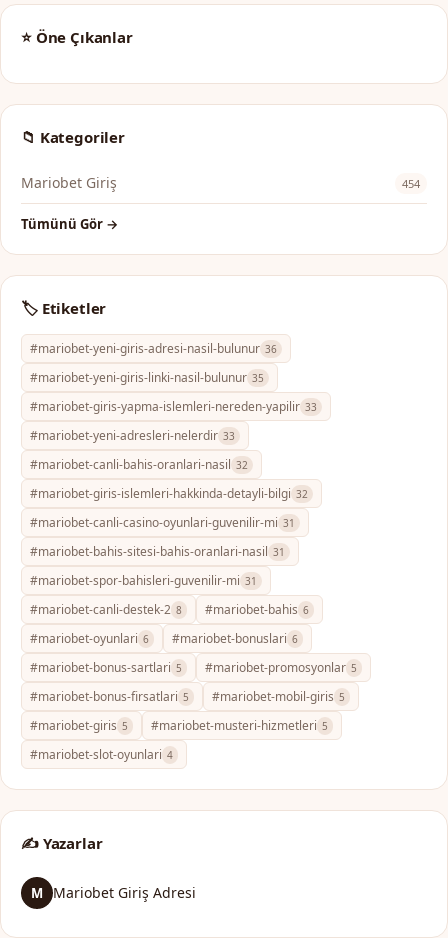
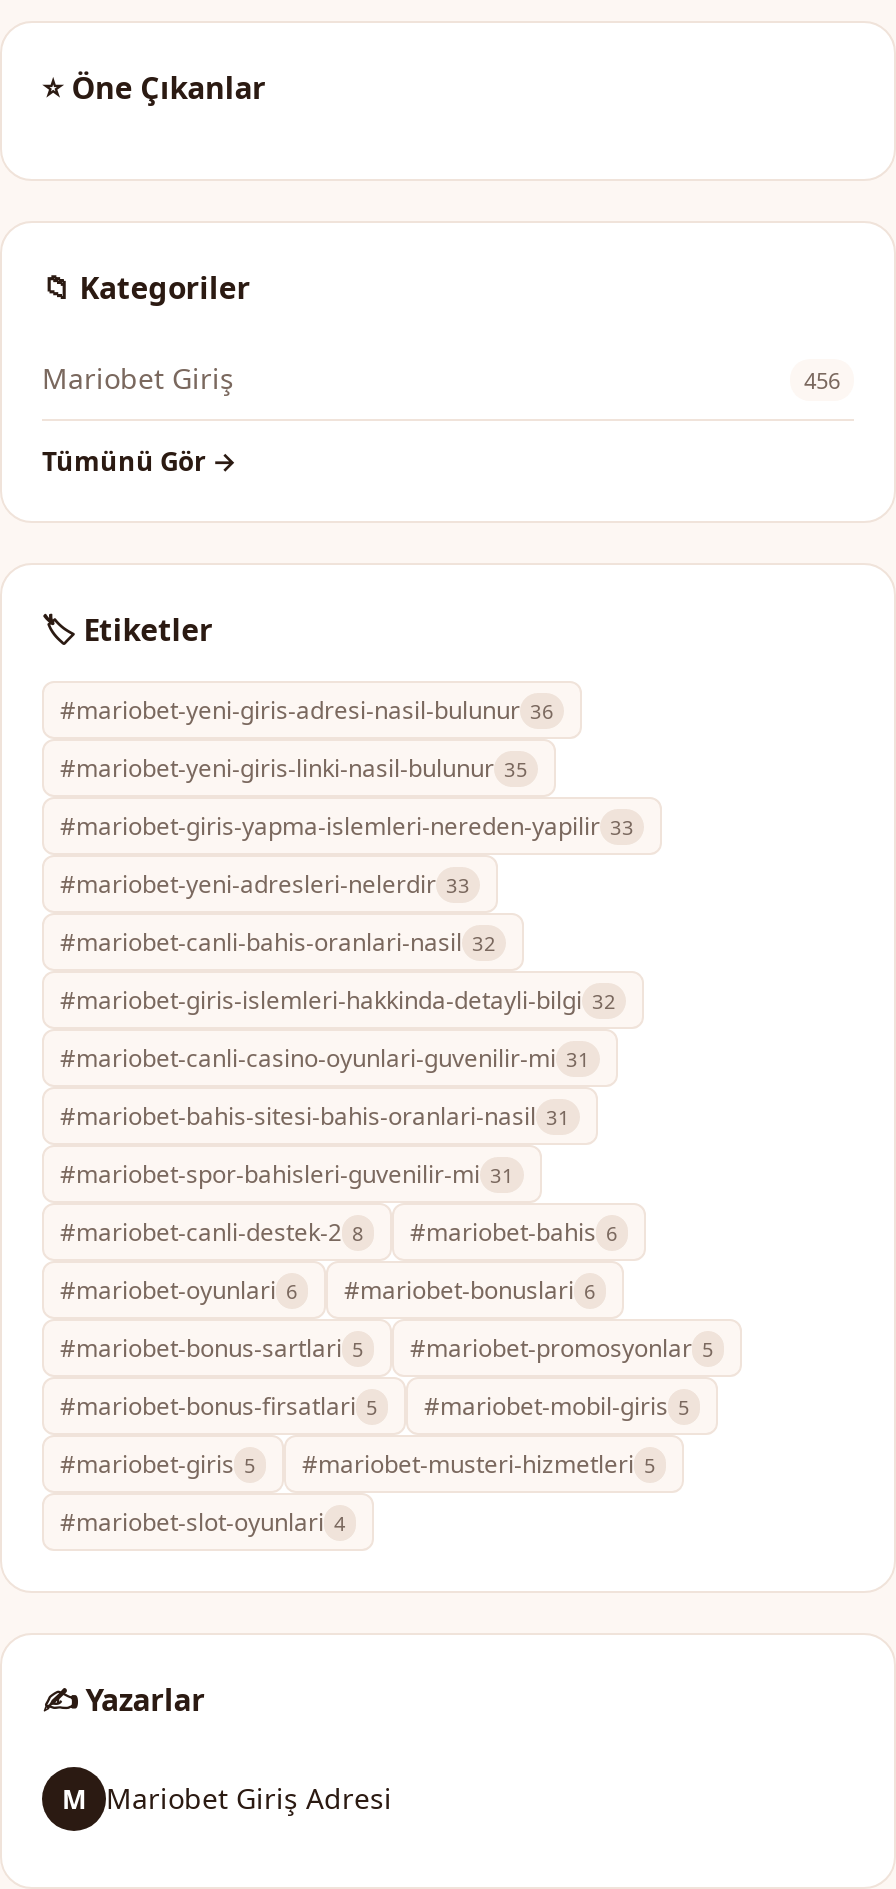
[402,175,420,190] 454 -> [804,364,840,394] 456

